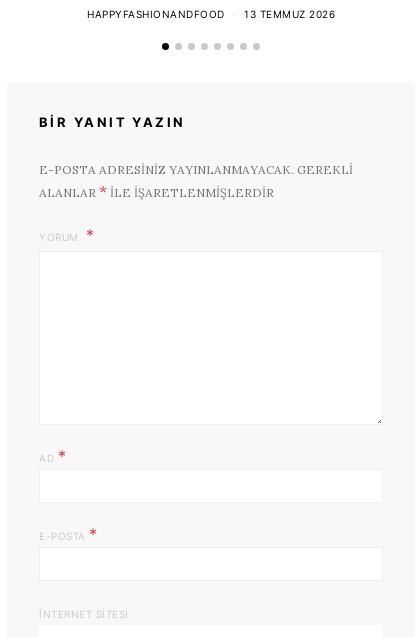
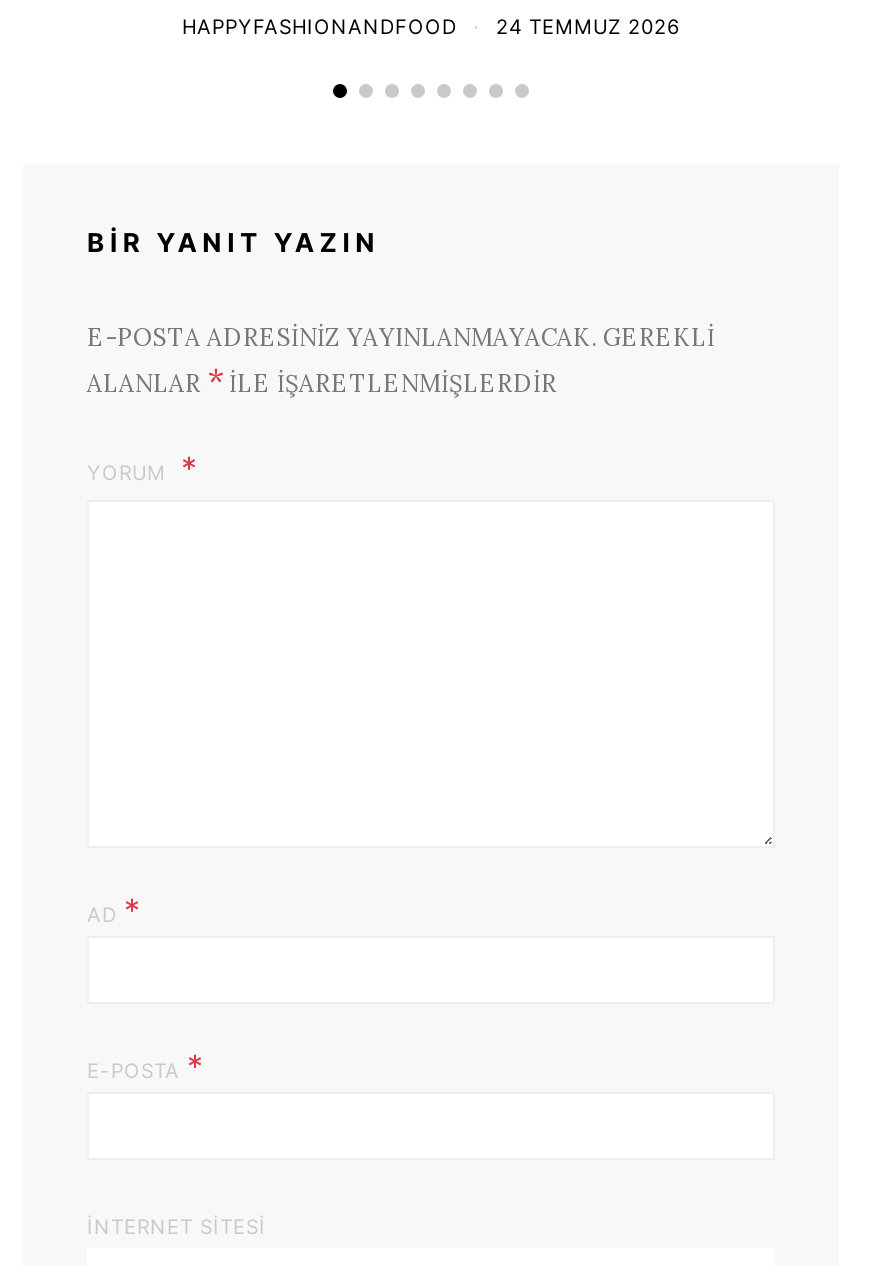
[87,8,335,20] HAPPYFASHIONANDFOOD 13 TEMMUZ 2026 -> [182,15,680,39] HAPPYFASHIONANDFOOD 24 TEMMUZ 2026

